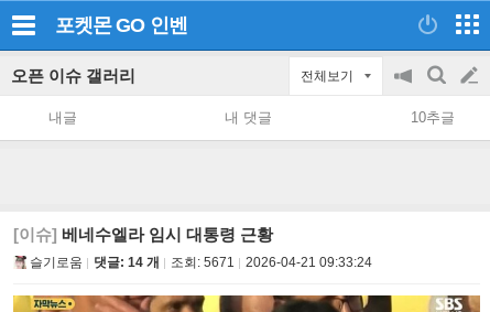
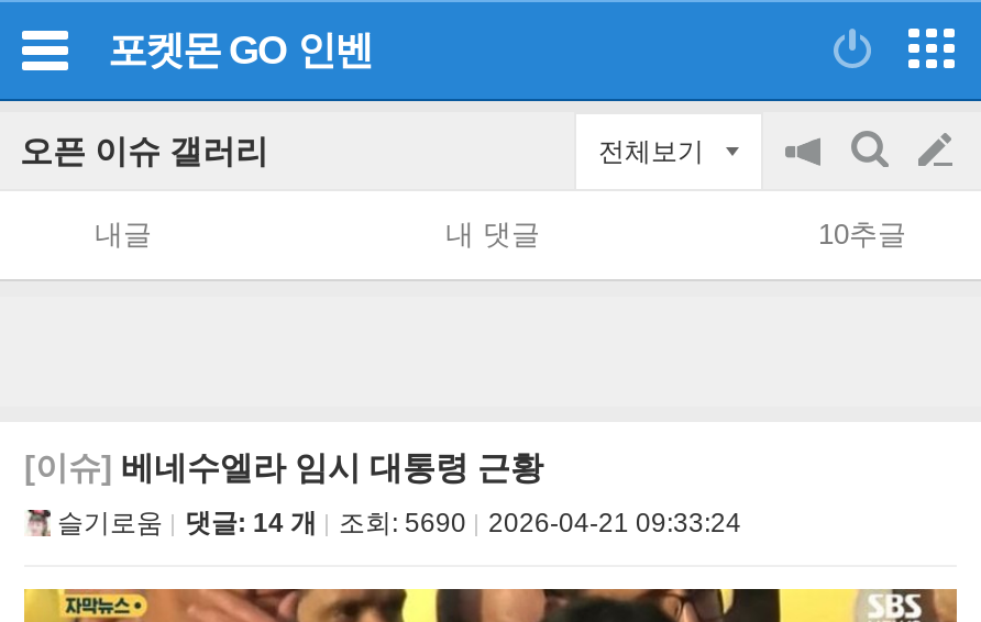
[30,255,372,270] 슬기로움 댓글: 14 개 조회: 5671 2026-04-21 09:33:24 -> [57,508,741,538] 슬기로움 댓글: 14 개 조회: 5690 2026-04-21 09:33:24

